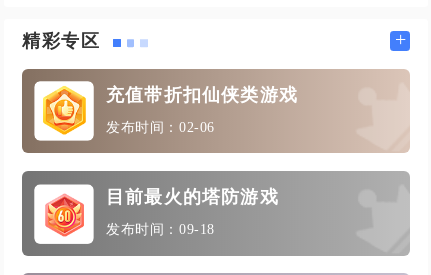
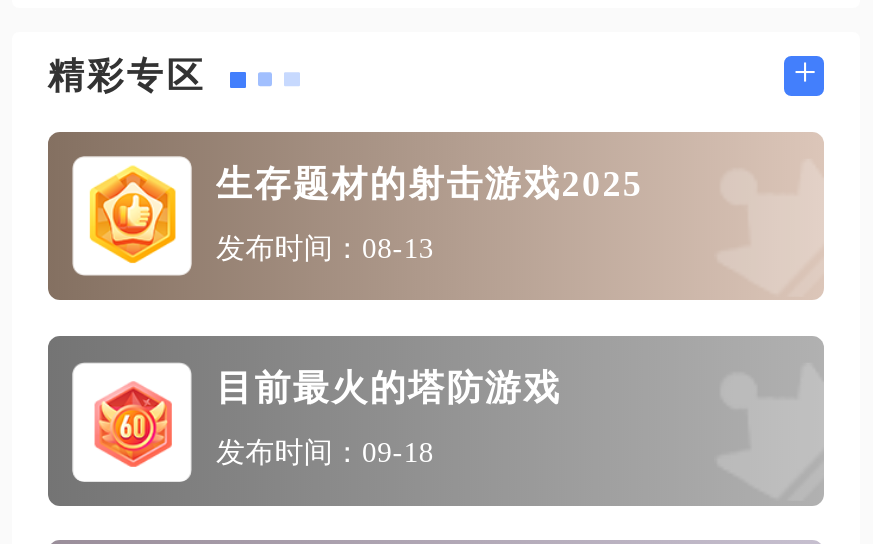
[106,85,298,105] 充值带折扣仙侠类游戏 -> [216,165,643,205] 生存题材的射击游戏2025
[106,119,215,135] 发布时间：02-06 -> [216,232,434,264] 发布时间：08-13

